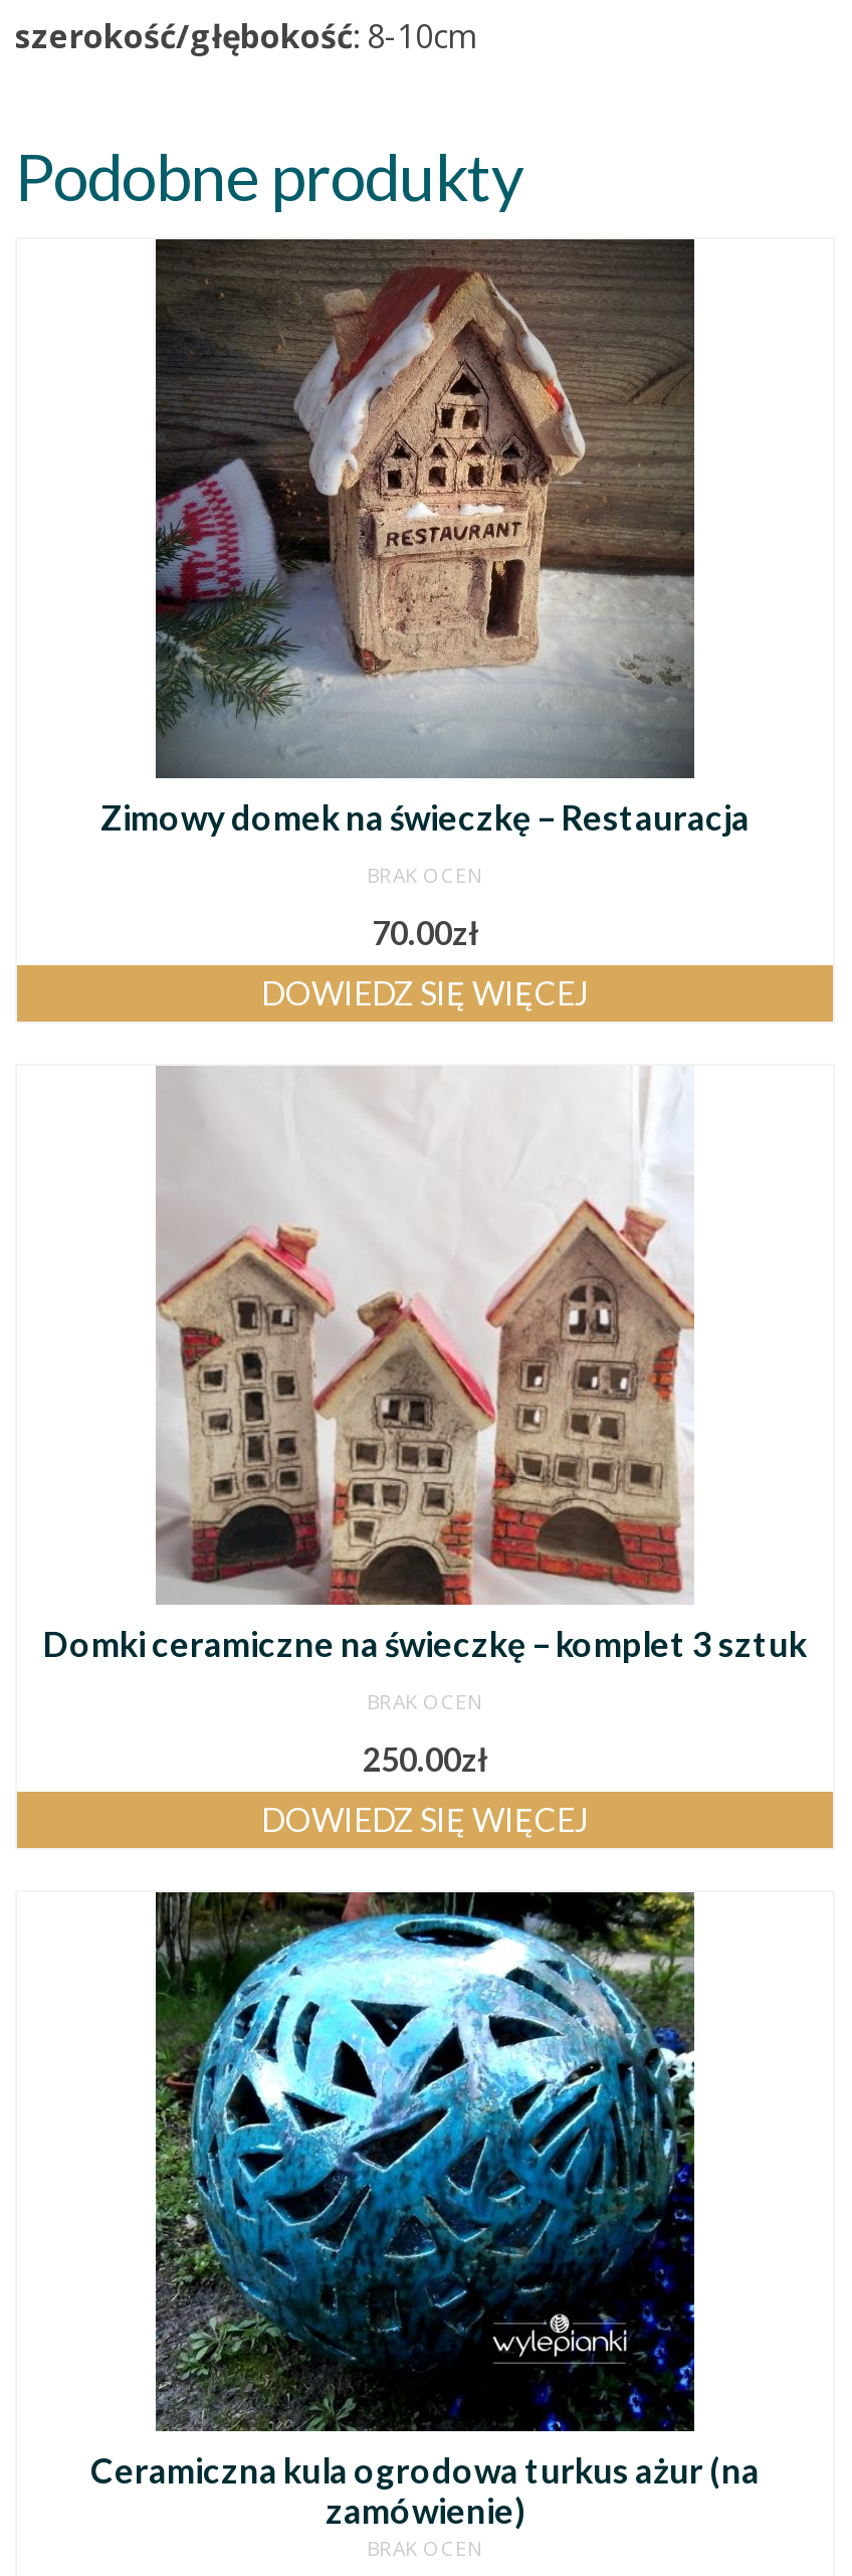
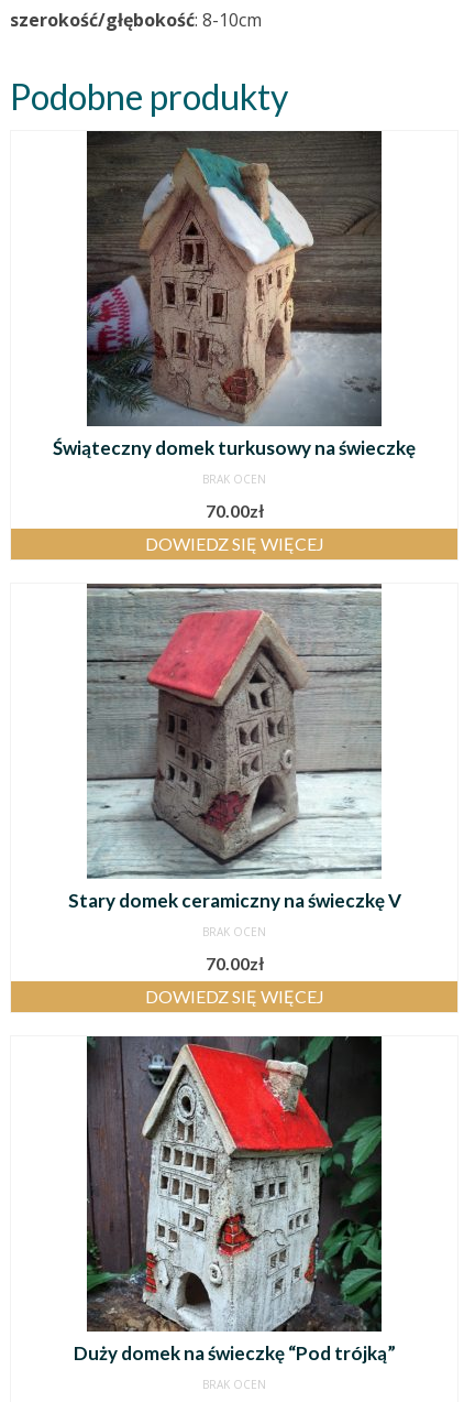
[100,269,750,839] [image] | Zimowy domek na świeczkę – Restauracja -> [53,146,416,459] [image] | Świąteczny domek turkusowy na świeczkę
[43,1066,807,1665] [image] | Domki ceramiczne na świeczkę – komplet 3 sztuk -> [68,583,401,912] [image] | Stary domek ceramiczny na świeczkę V
[363,1739,487,1778] 250.00zł -> [205,953,263,974] 70.00zł
[90,1890,760,2532] [image] | Ceramiczna kula ogrodowa turkus ażur (na | zamówienie) -> [73,1035,395,1365] [image] | Duży domek na świeczkę “Pod trójką”

